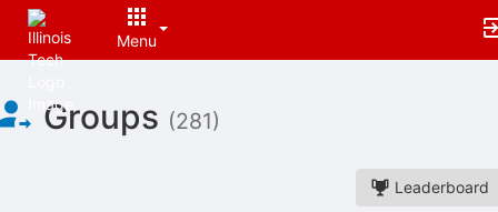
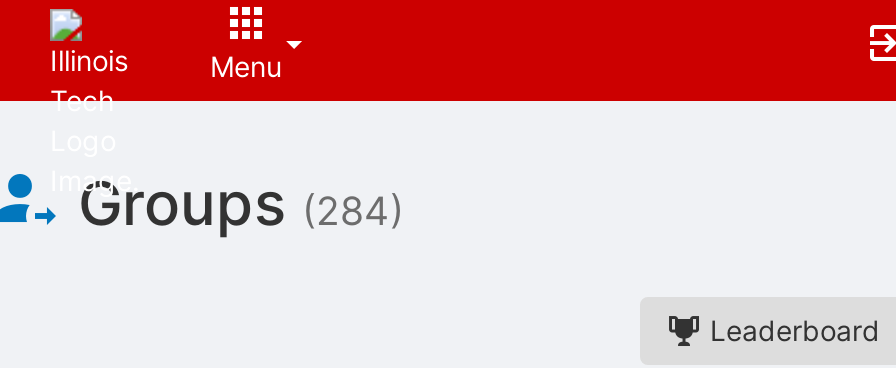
[43,97,220,137] Groups (281) -> [78,167,404,239] Groups (284)

